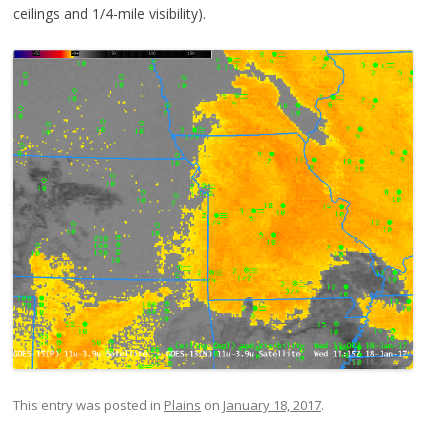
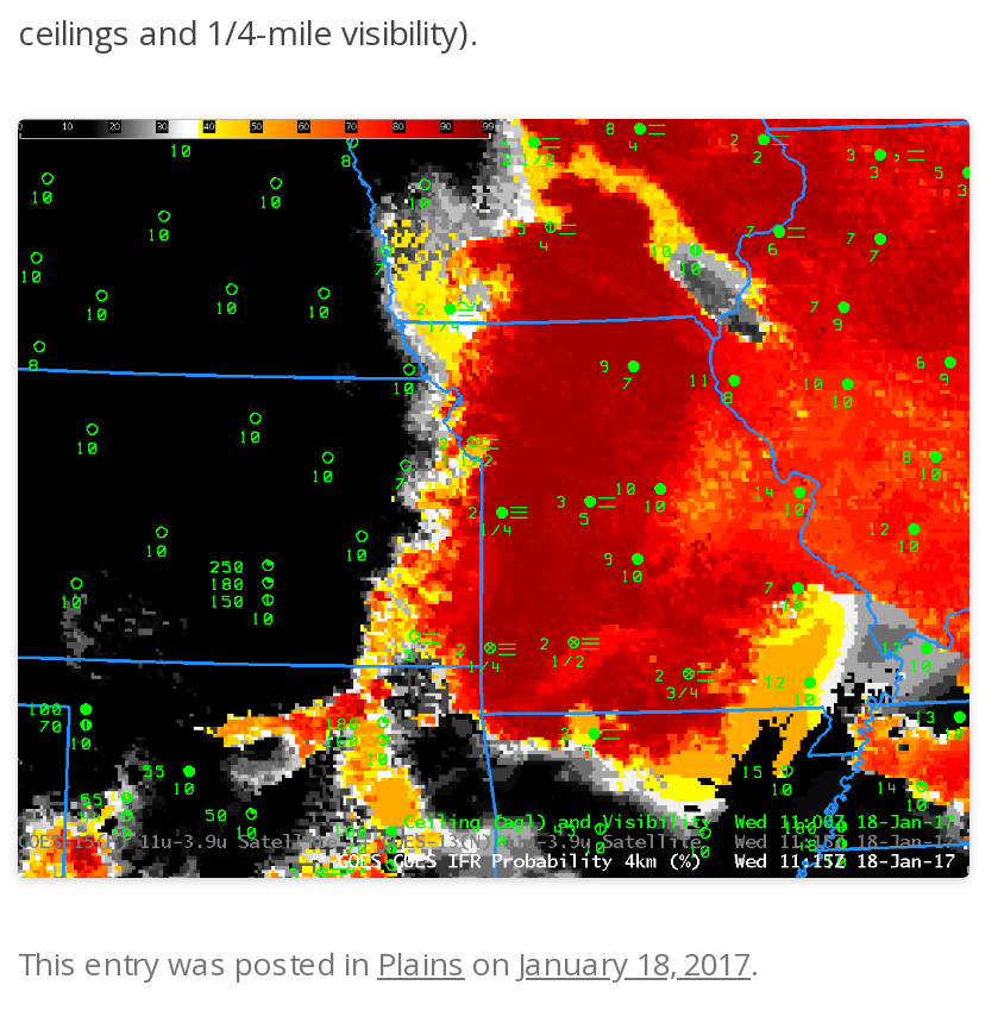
[12,49,414,370] [image] -> [15,117,972,880] [image]

